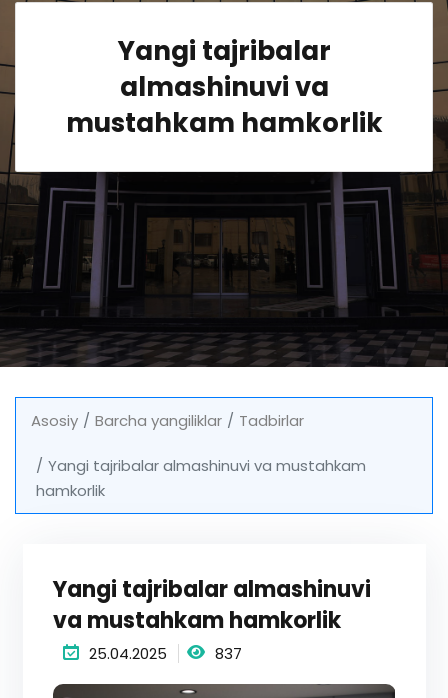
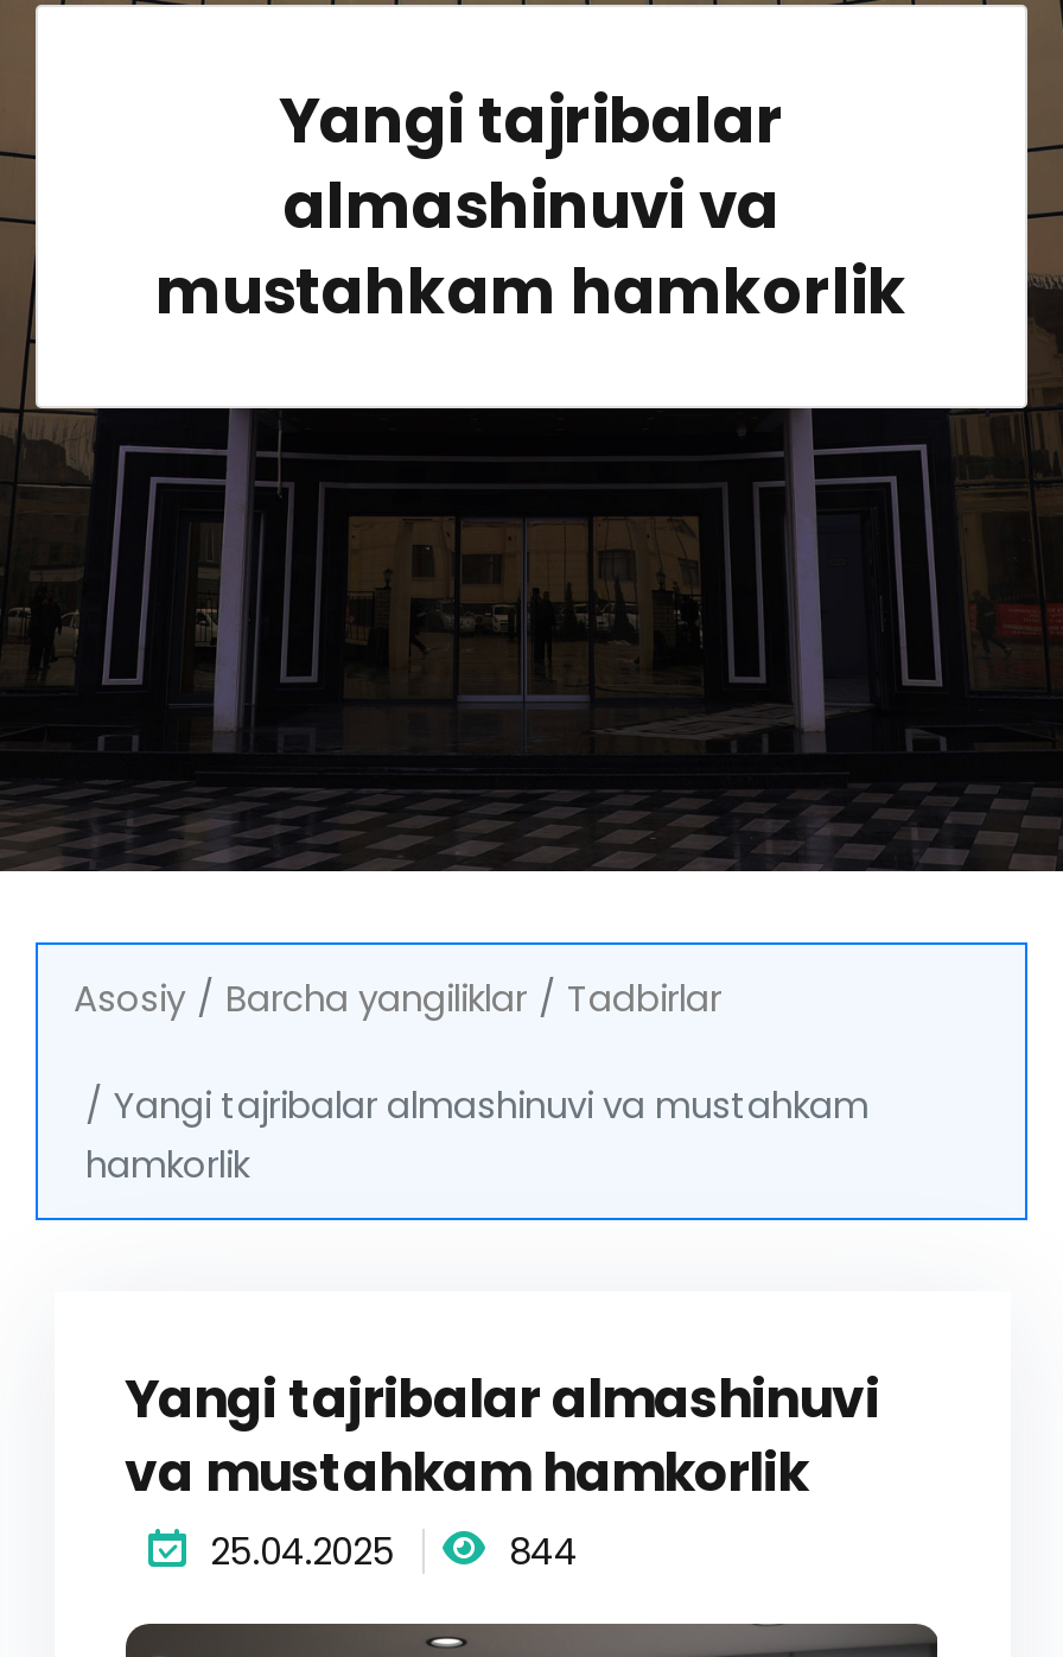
[214,643,241,664] 837 -> [509,1526,578,1576] 844

